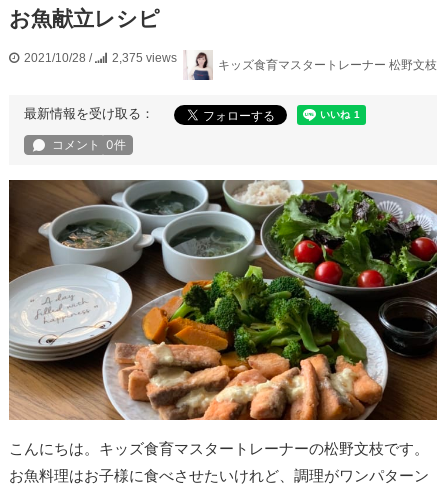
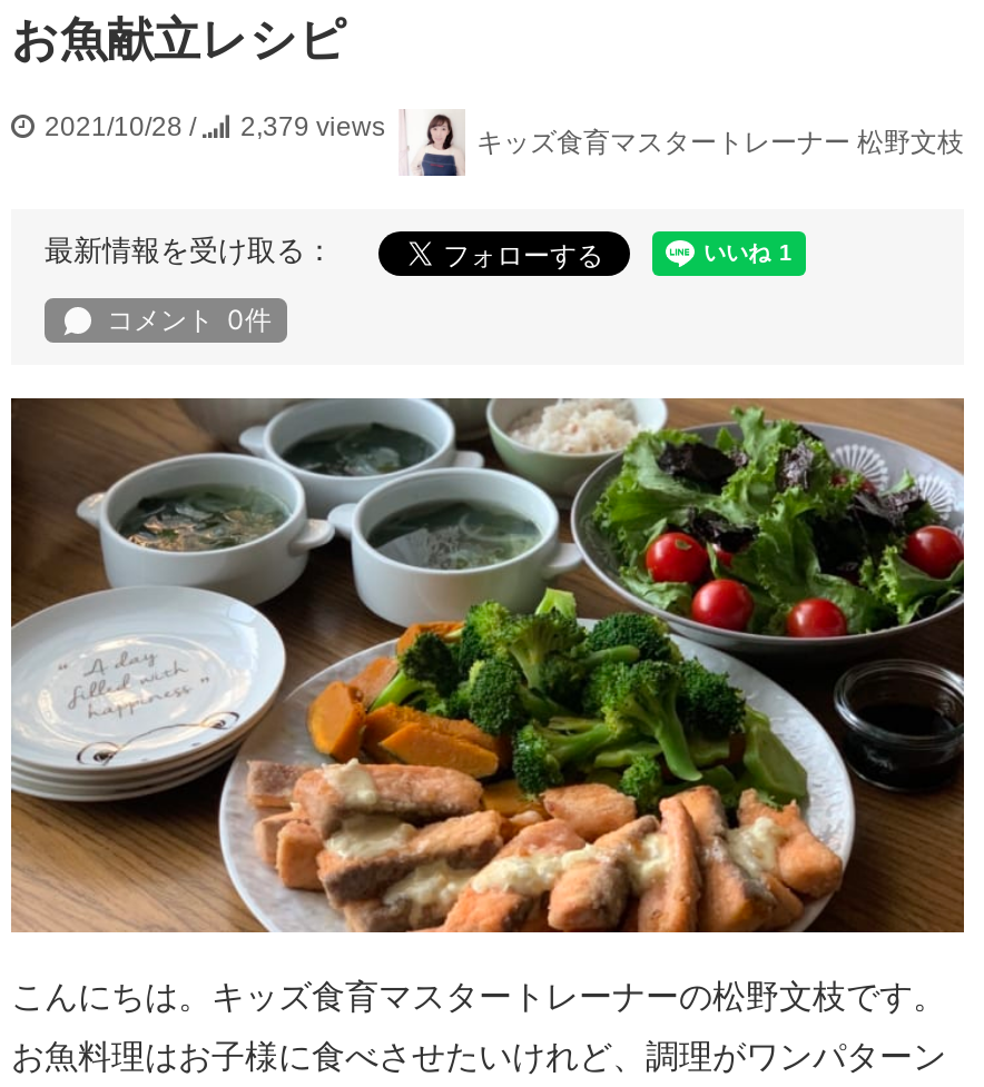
[24,51,177,65] 2021/10/28 / 2,375 views -> [45,111,385,142] 2021/10/28 / 2,379 views

